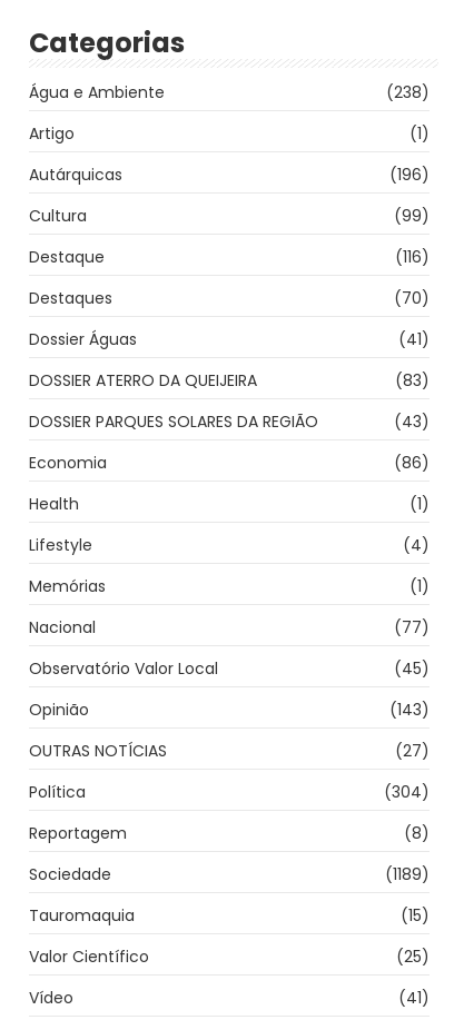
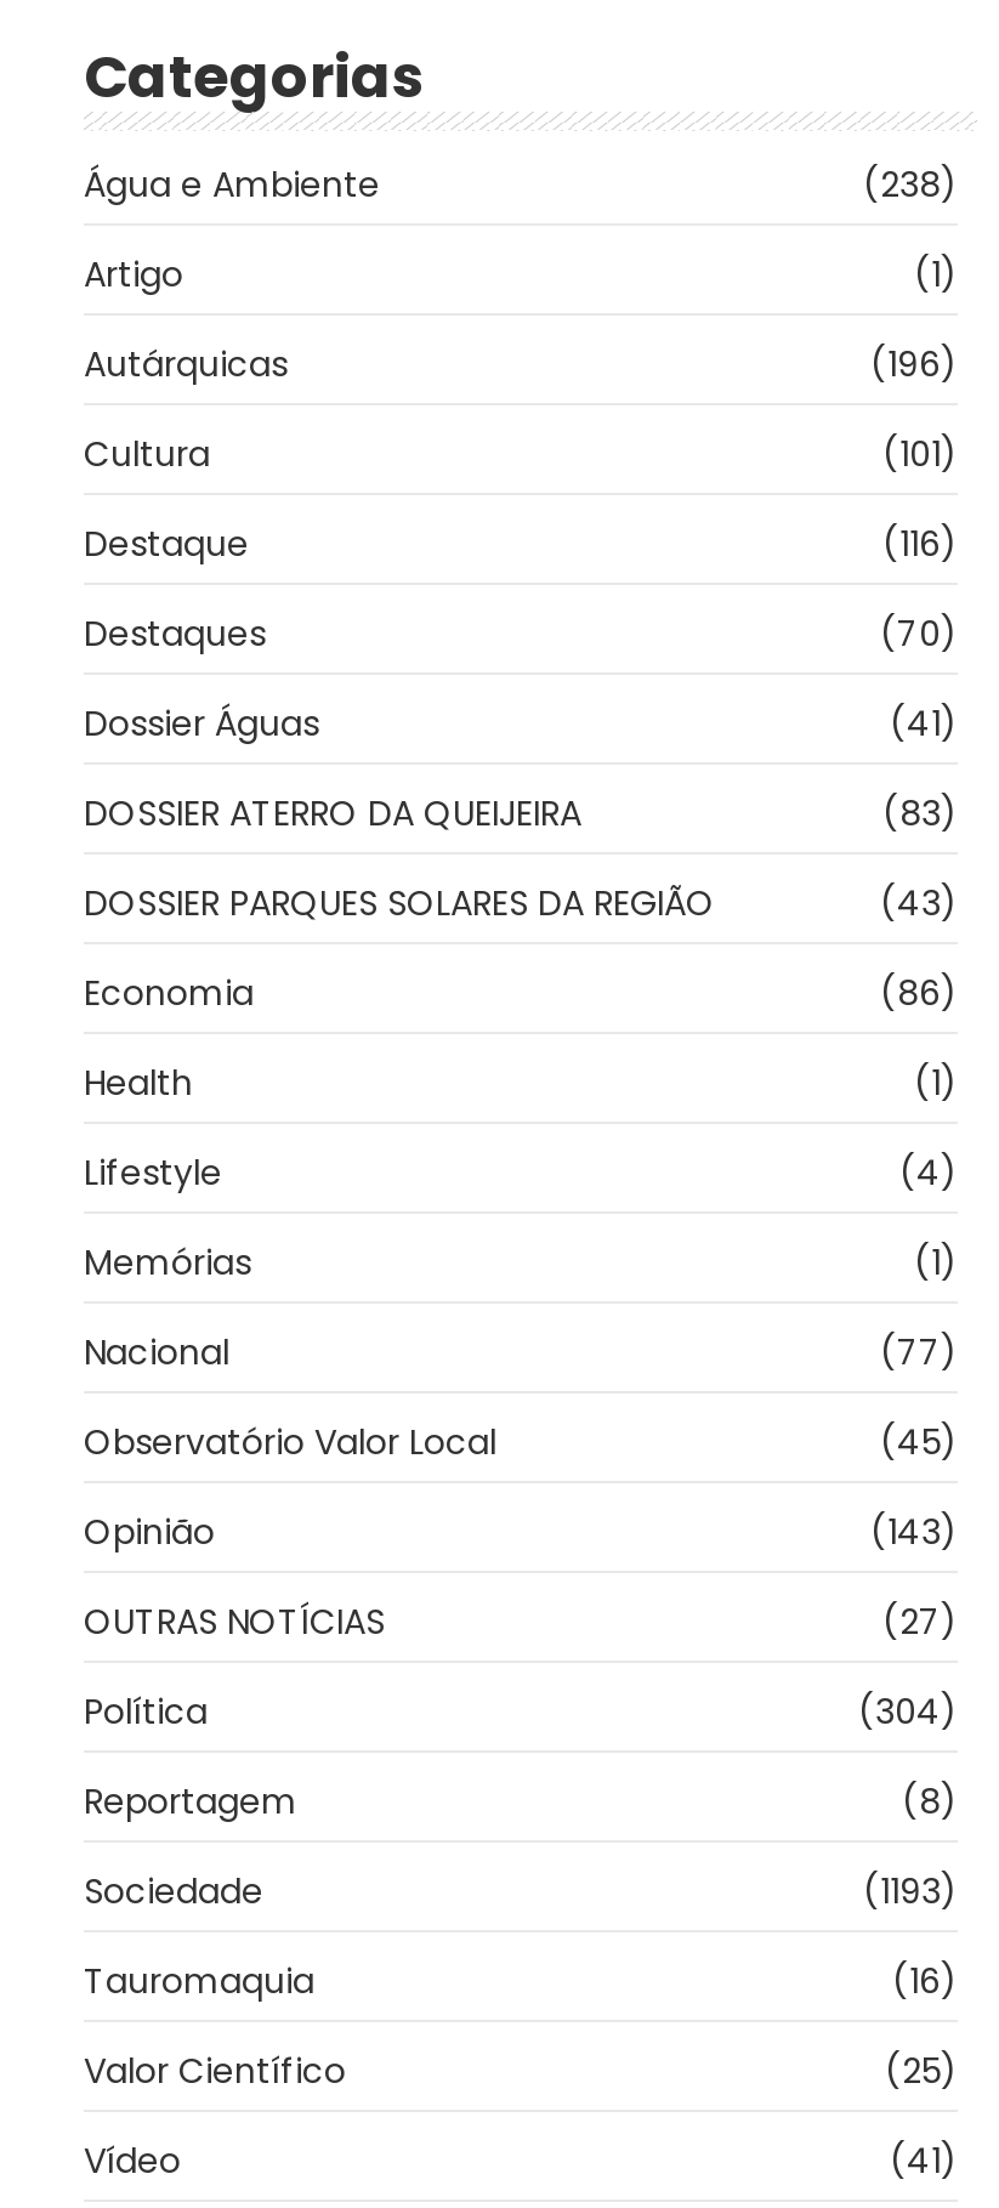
[389,205,430,227] (99) -> [873,429,958,478] (101)
[381,863,430,885] (1189) -> [853,1867,958,1915] (1193)
[396,904,430,926] (15) -> [882,1956,958,2005] (16)

